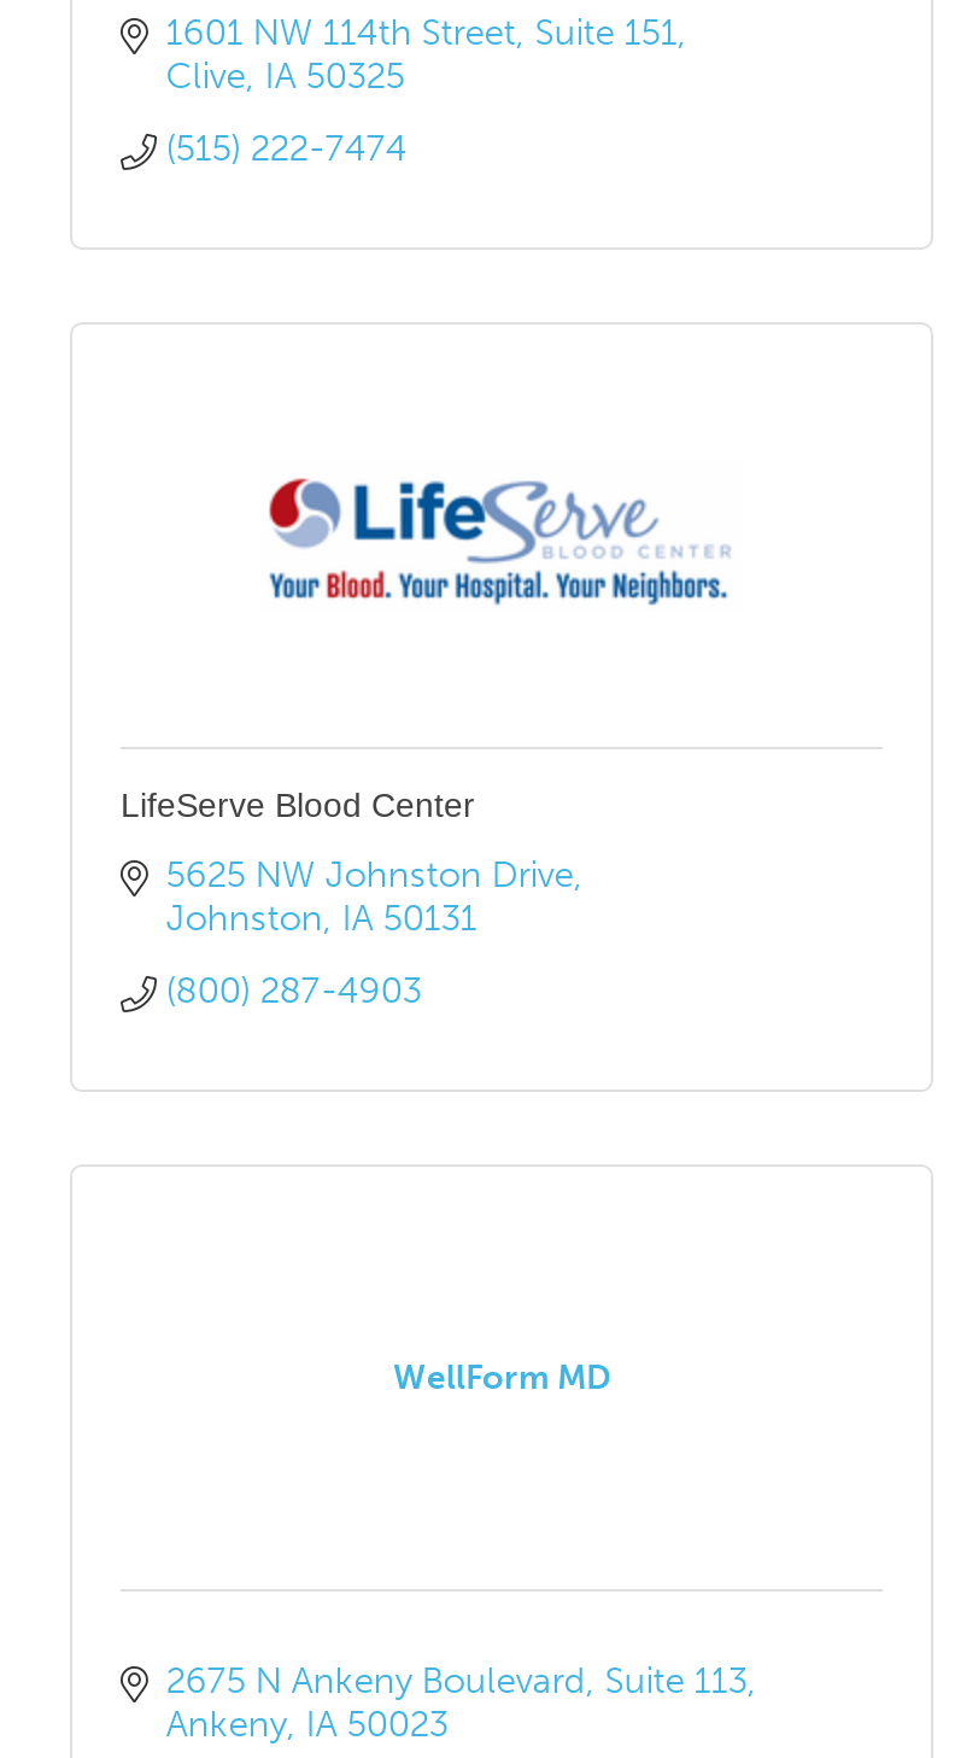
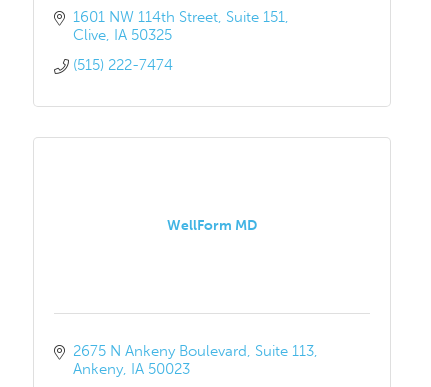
[265,474,733,609] [image] -> none
[121,785,573,1012] LifeServe Blood Center | 5625 NW Johnston Drive | Johnston IA 50131 | (800) 287-4903 -> none

